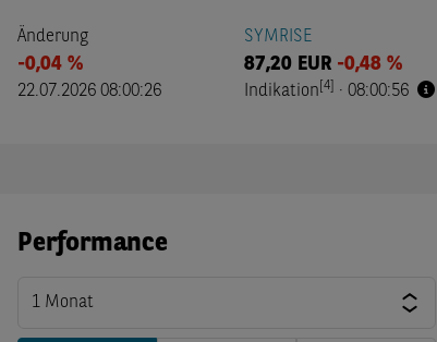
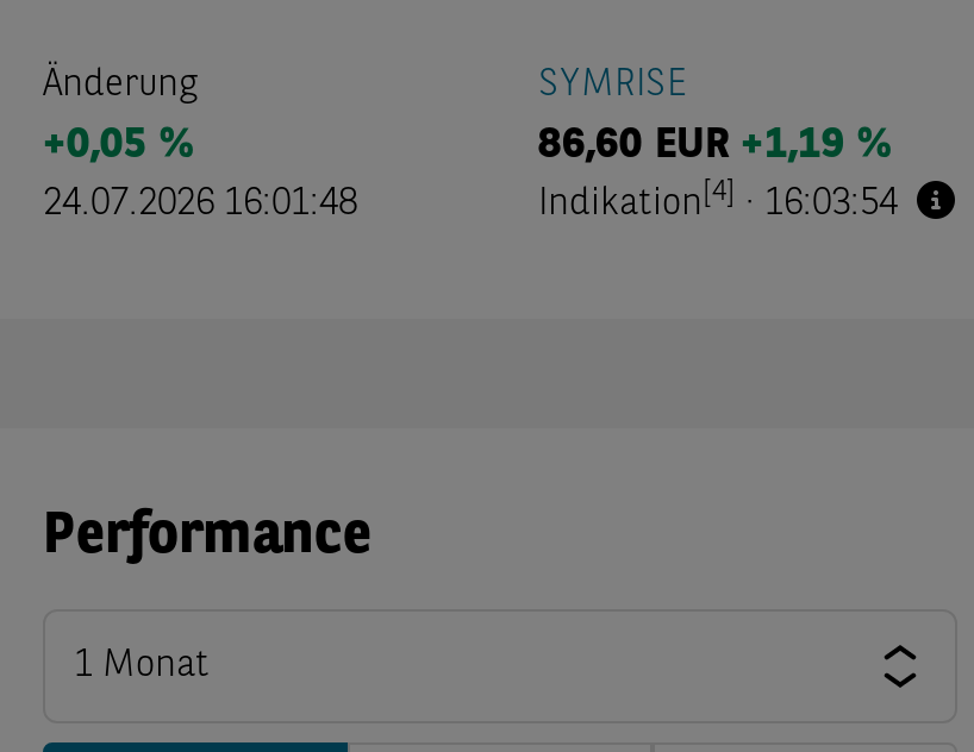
[17,54,83,74] -0,04 % -> [43,124,193,167] +0,05 %
[244,54,402,74] 87,20 EUR -0,48 % -> [538,124,891,167] 86,60 EUR +1,19 %
[17,83,161,100] 22.07.2026 08:00:26 -> [43,186,357,224] 24.07.2026 16:01:48
[244,80,409,100] Indikation[4] · 08:00:56 -> [538,178,898,224] Indikation[4] · 16:03:54

